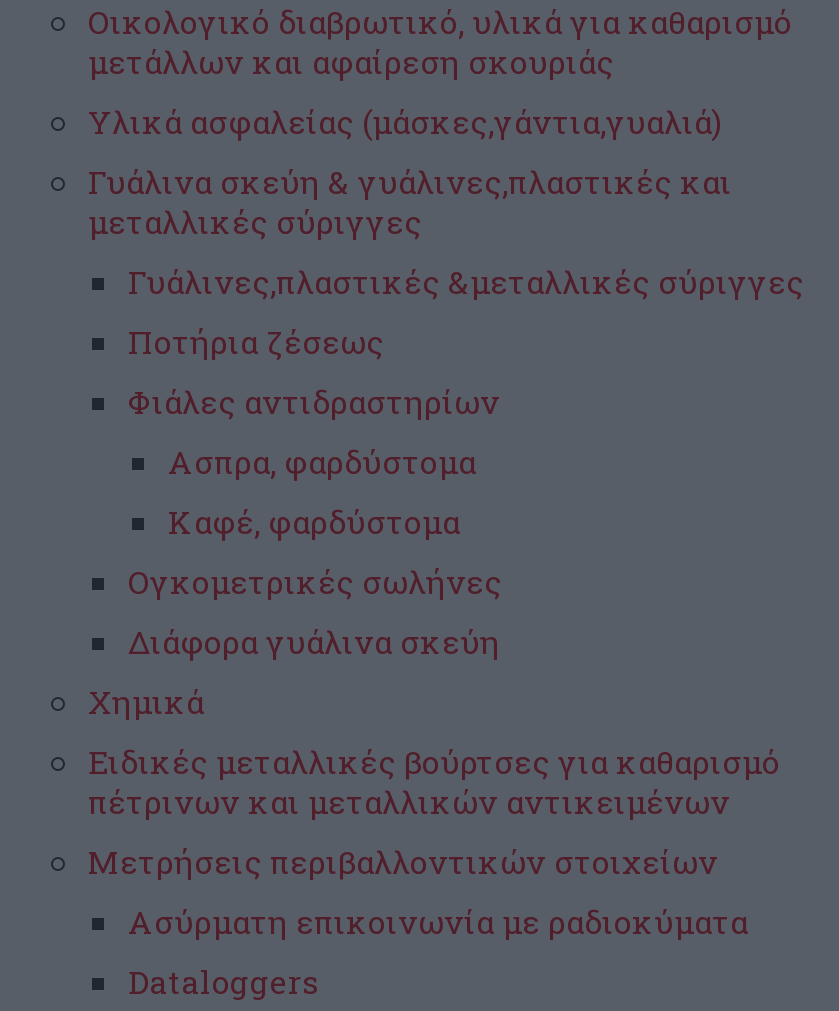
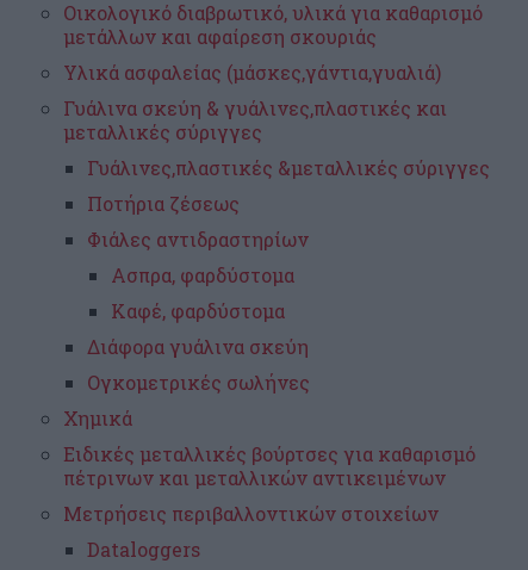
moved [128,560,502,602] -> [87,370,310,395]: Ογκομετρικές σωλήνες
[128,900,748,942] Ασύρματη επικοινωνία με ραδιοκύματα -> none

